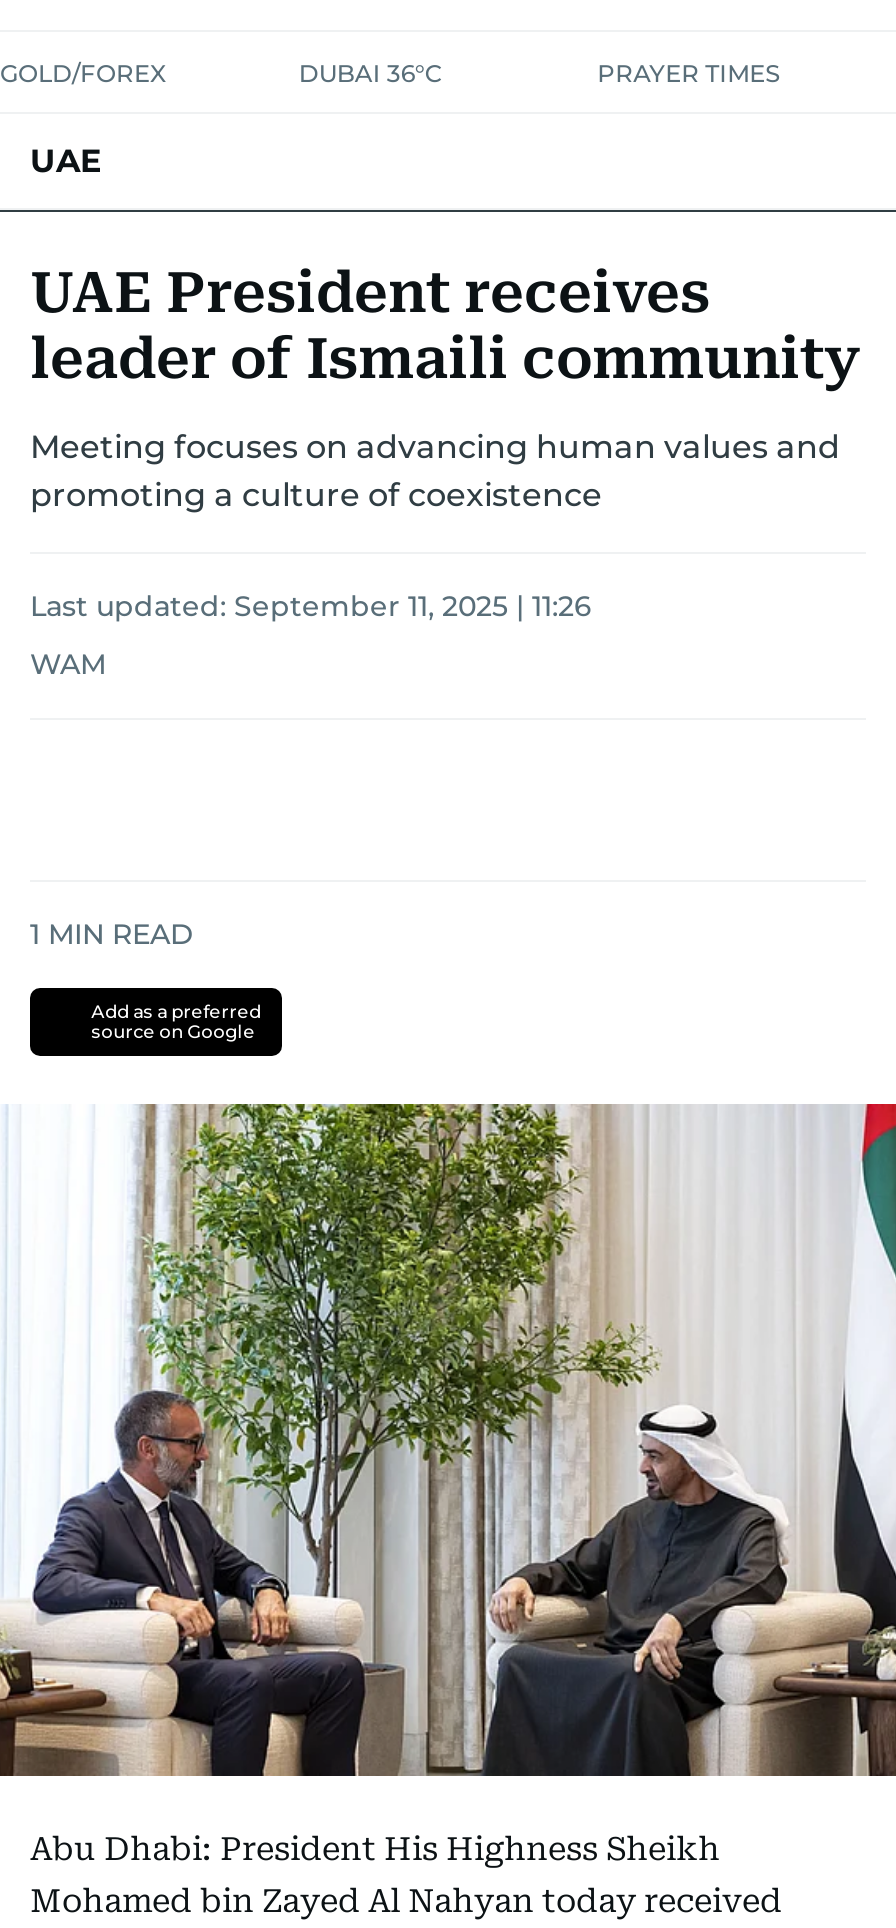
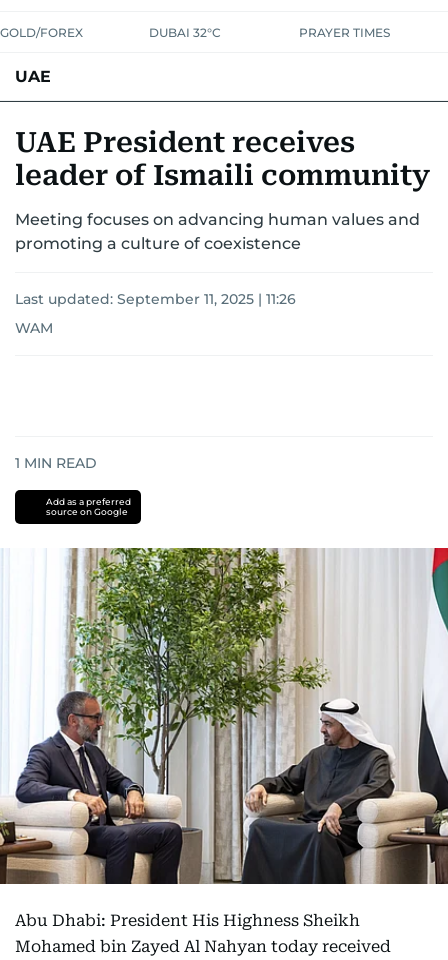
[299,58,443,88] DUBAI 36°C -> [149,25,221,40] DUBAI 32°C

